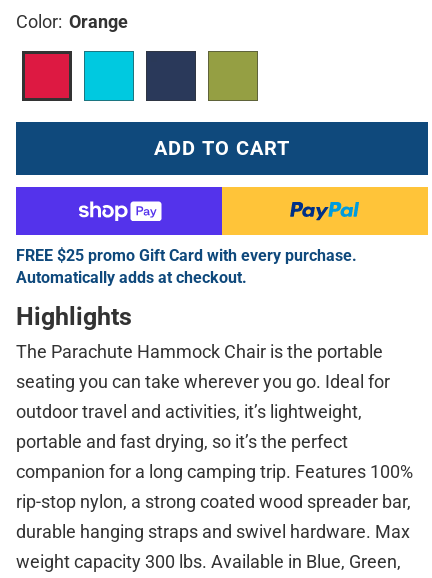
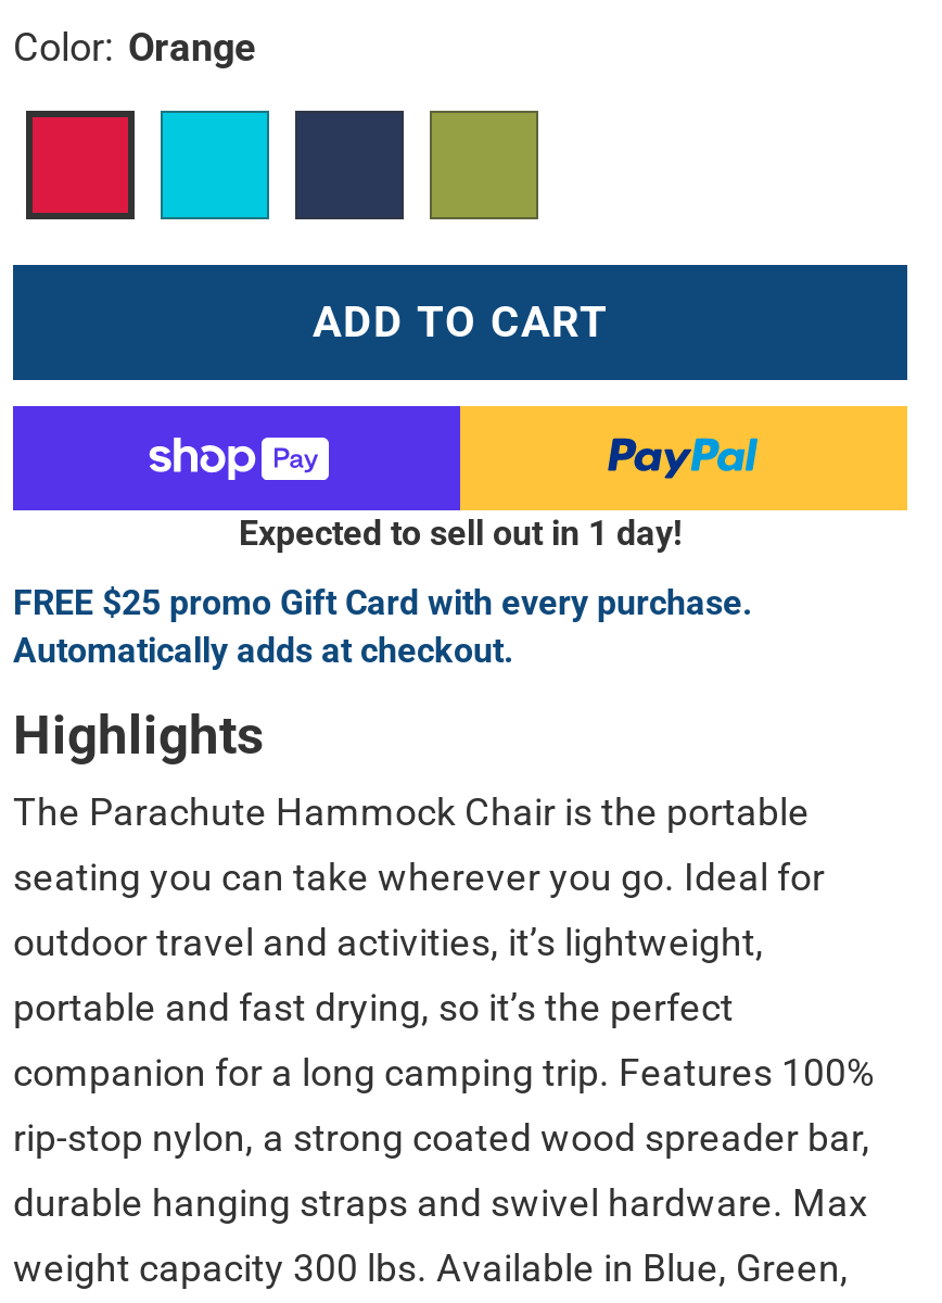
none -> [239,511,682,553] Expected to sell out in 1 day!

